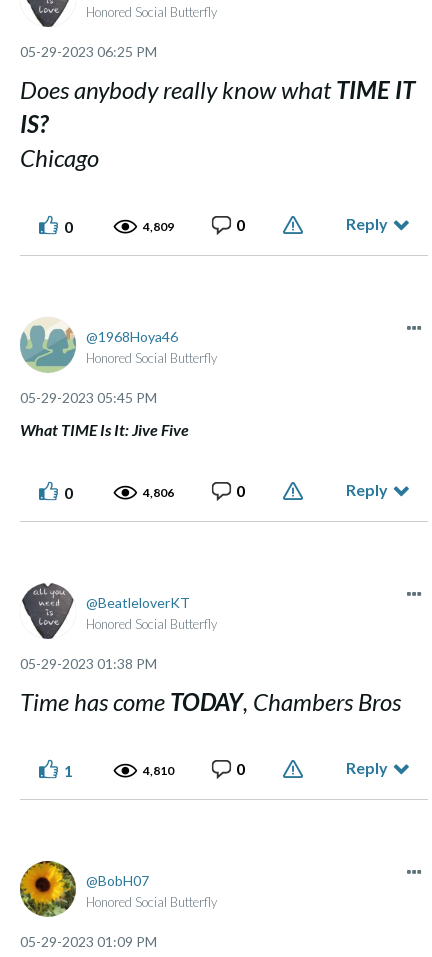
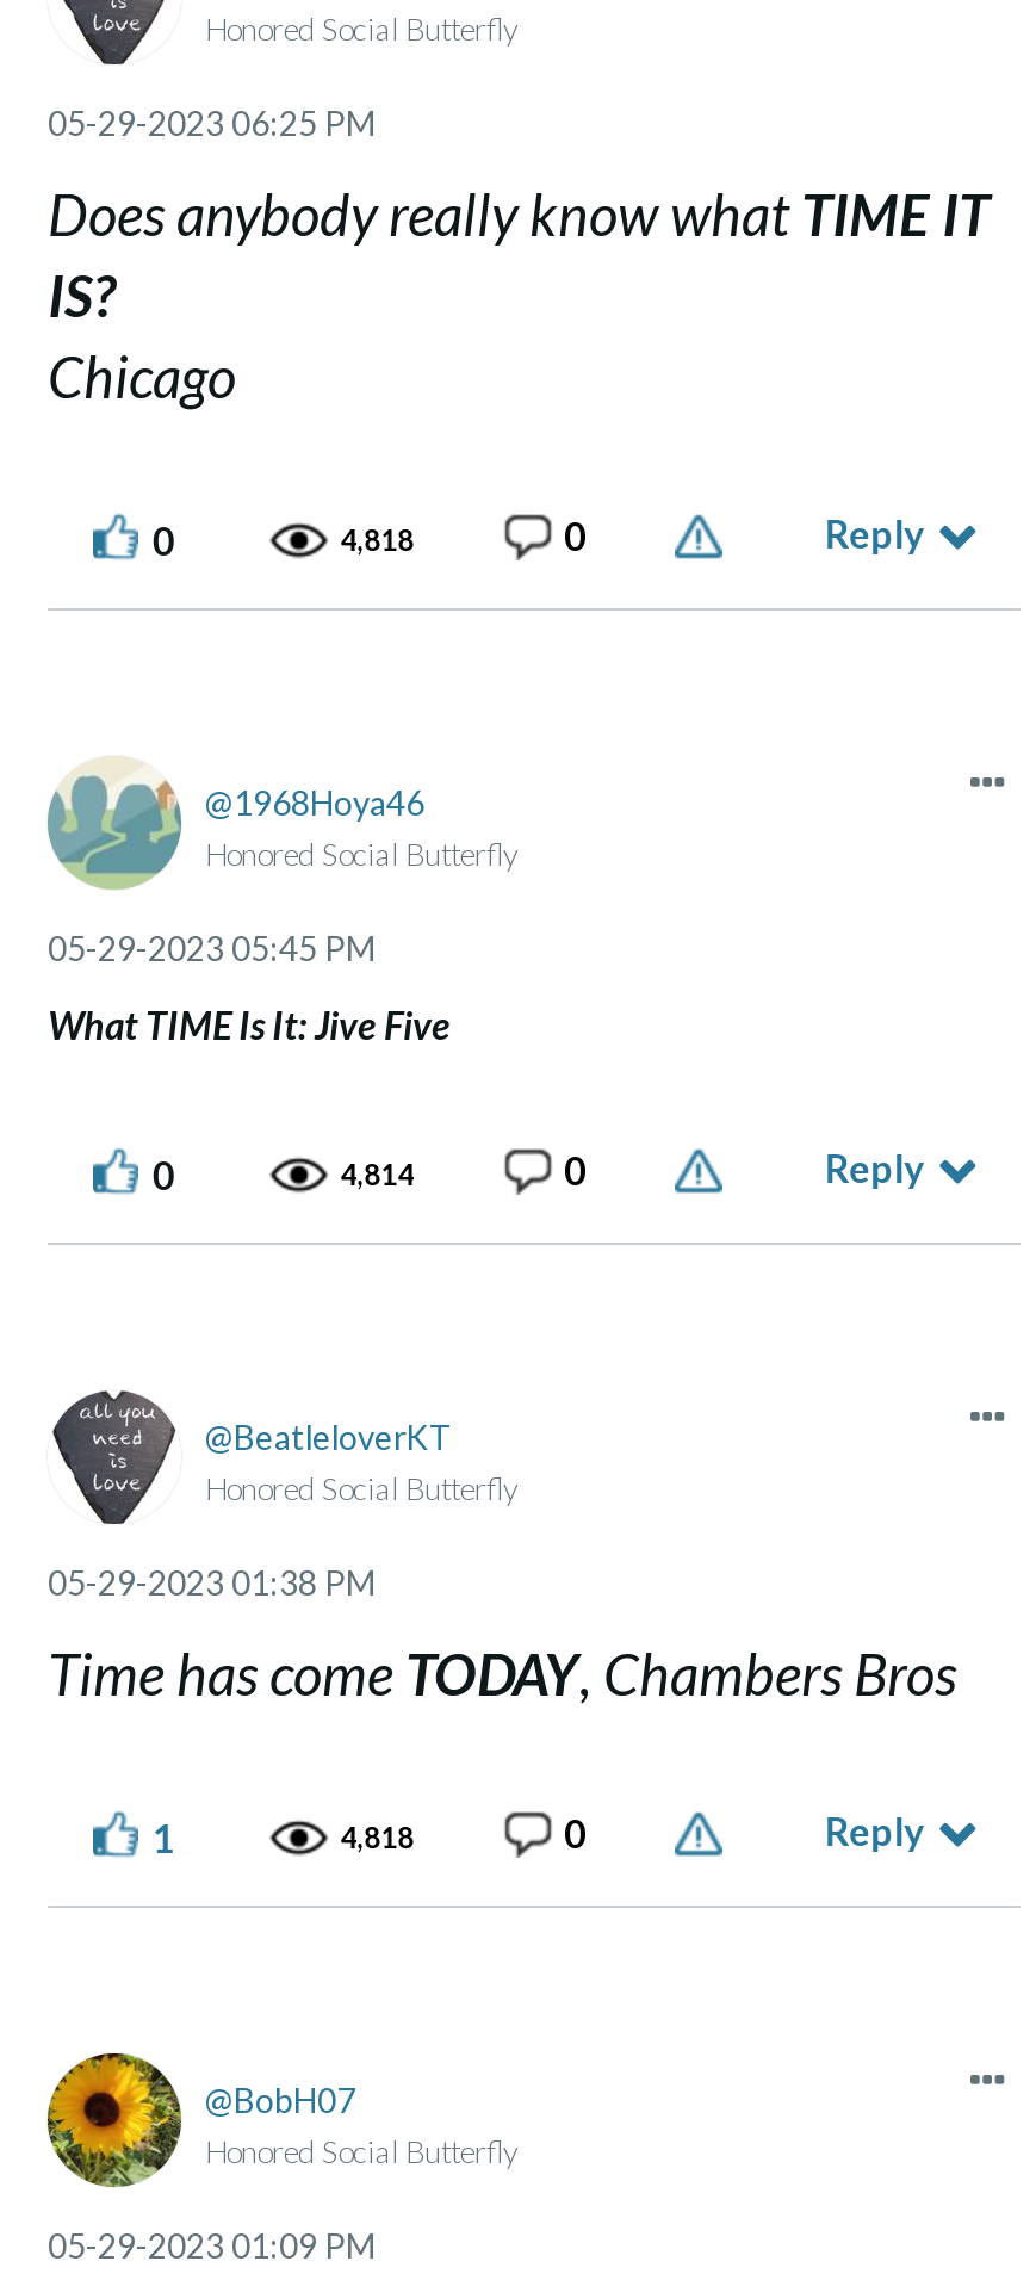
[143,219,174,234] 4,809 -> [340,522,414,557] 4,818
[143,485,174,500] 4,806 -> [340,1156,414,1192] 4,814
[143,763,174,778] 4,810 -> [340,1819,414,1855] 4,818

